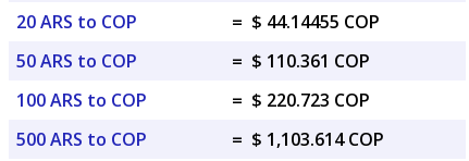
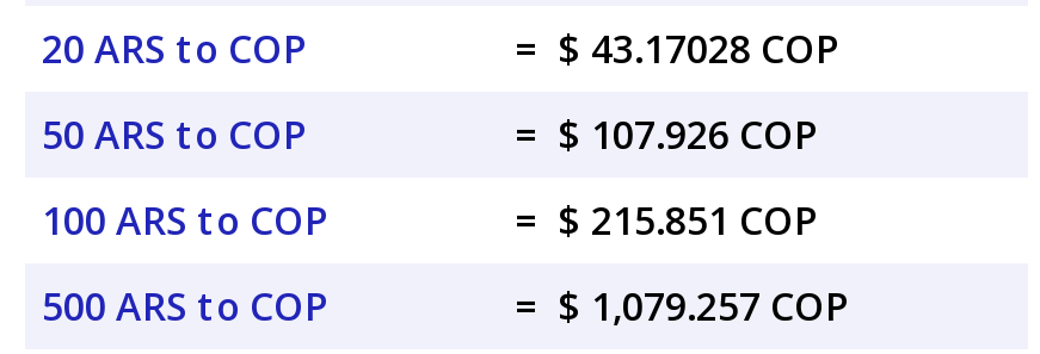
[232,10,380,34] = $ 44.14455 COP -> [515,23,839,75] = $ 43.17028 COP
[232,49,370,73] = $ 110.361 COP -> [515,108,818,161] = $ 107.926 COP
[232,88,370,112] = $ 220.723 COP -> [515,194,818,247] = $ 215.851 COP
[232,127,384,151] = $ 1,103.614 COP -> [515,280,849,333] = $ 1,079.257 COP

